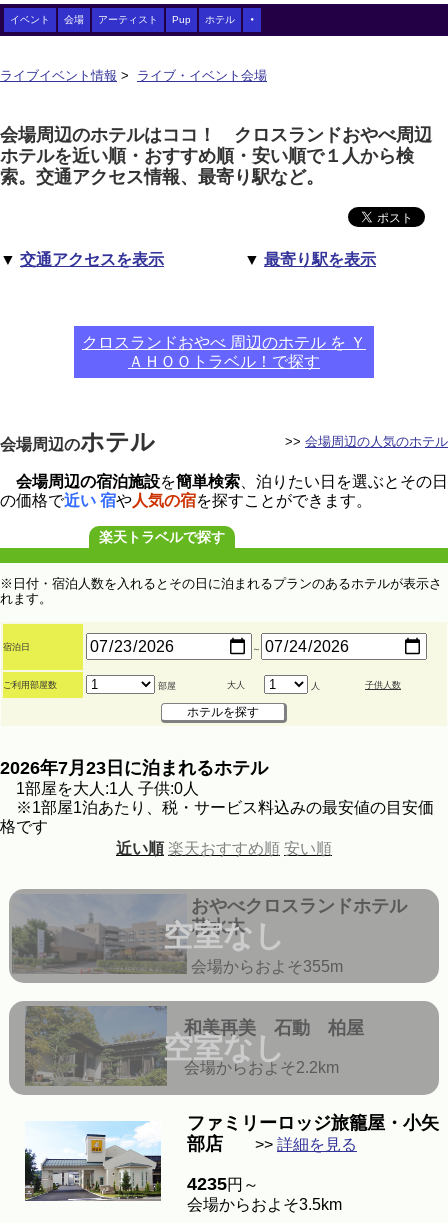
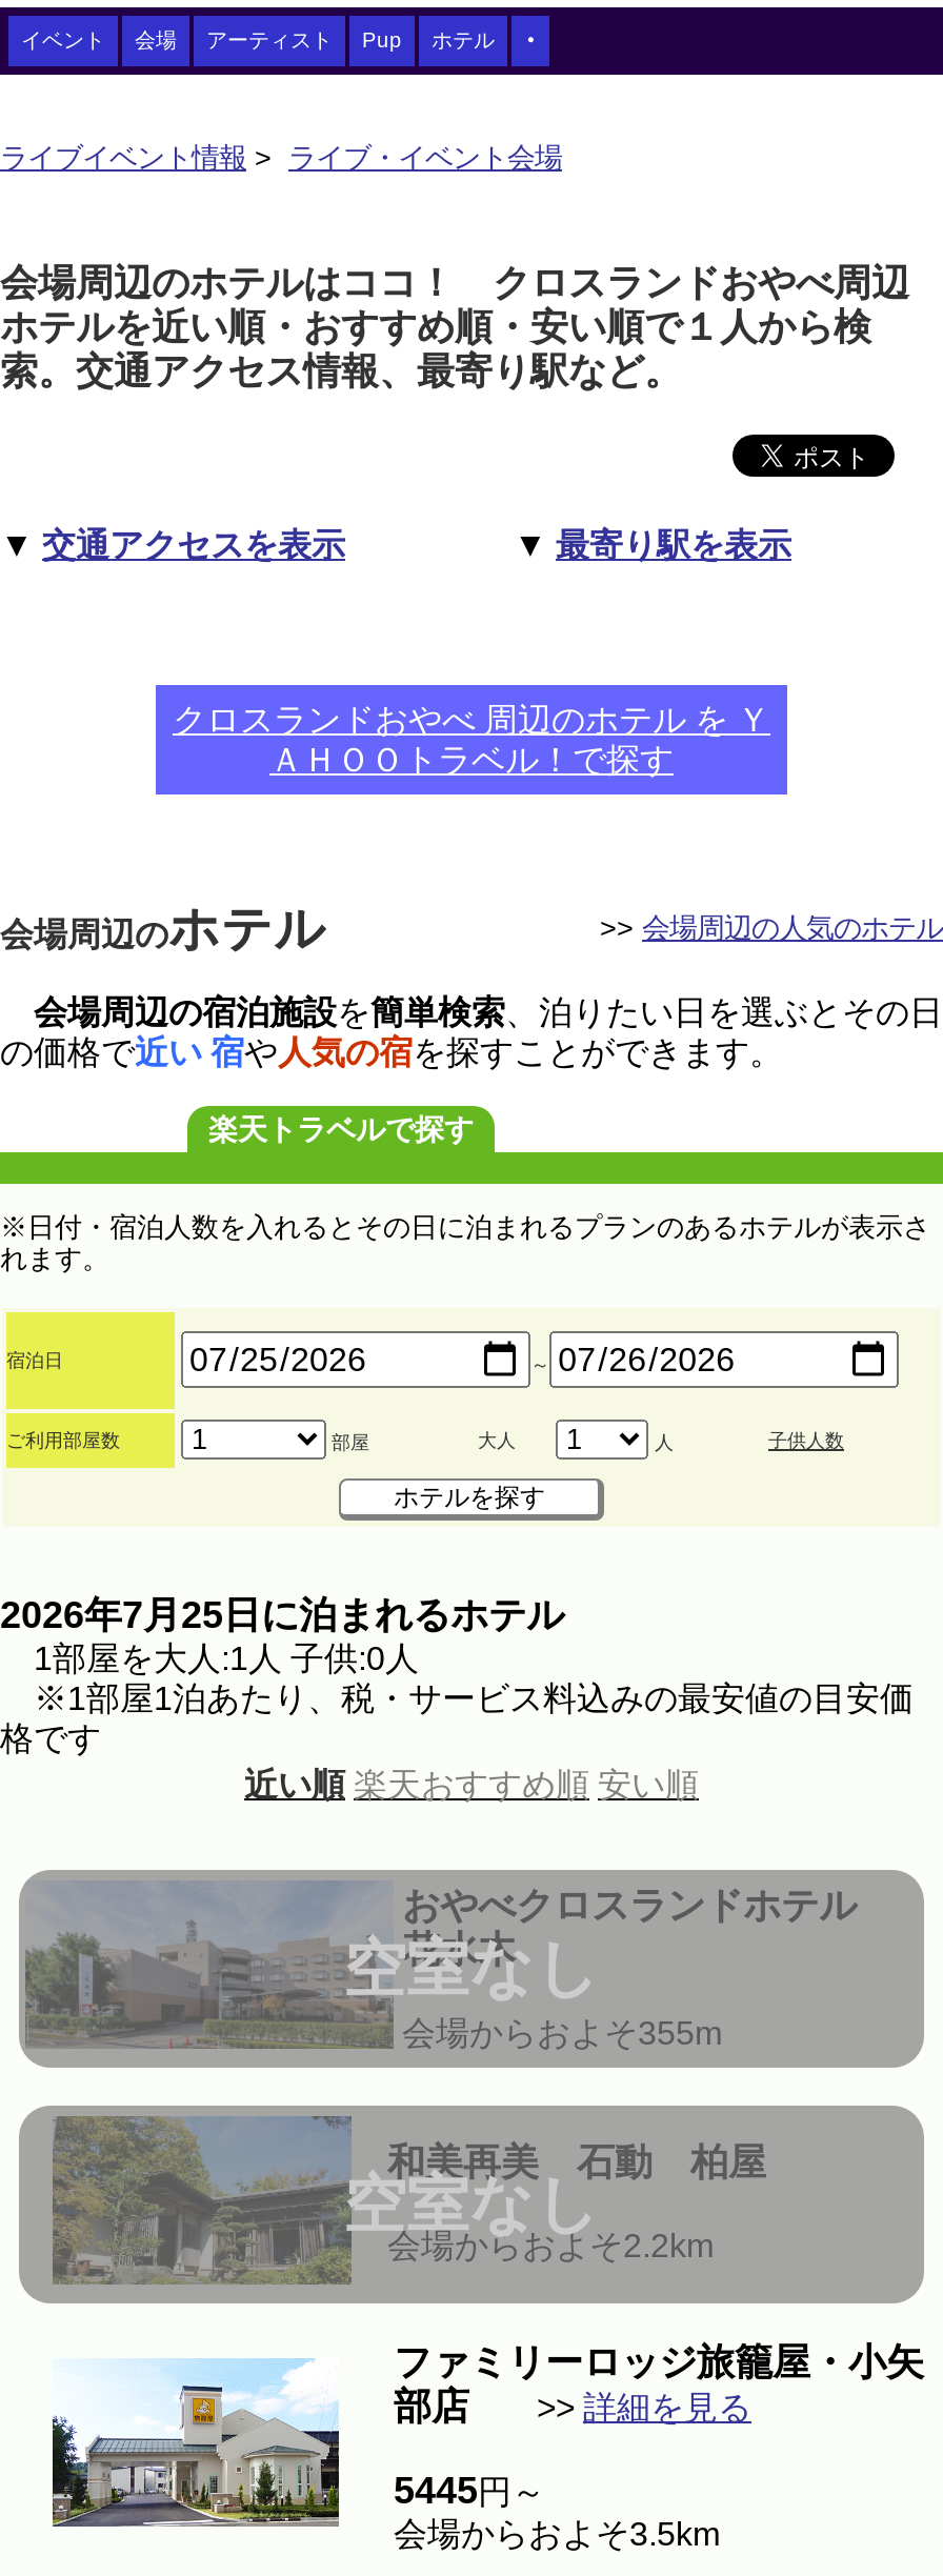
[0,758,268,778] 2026年7月23日に泊まれるホテル -> [0,1594,564,1636] 2026年7月25日に泊まれるホテル
[187,1174,259,1194] 4235円～ -> [394,2470,545,2512] 5445円～

